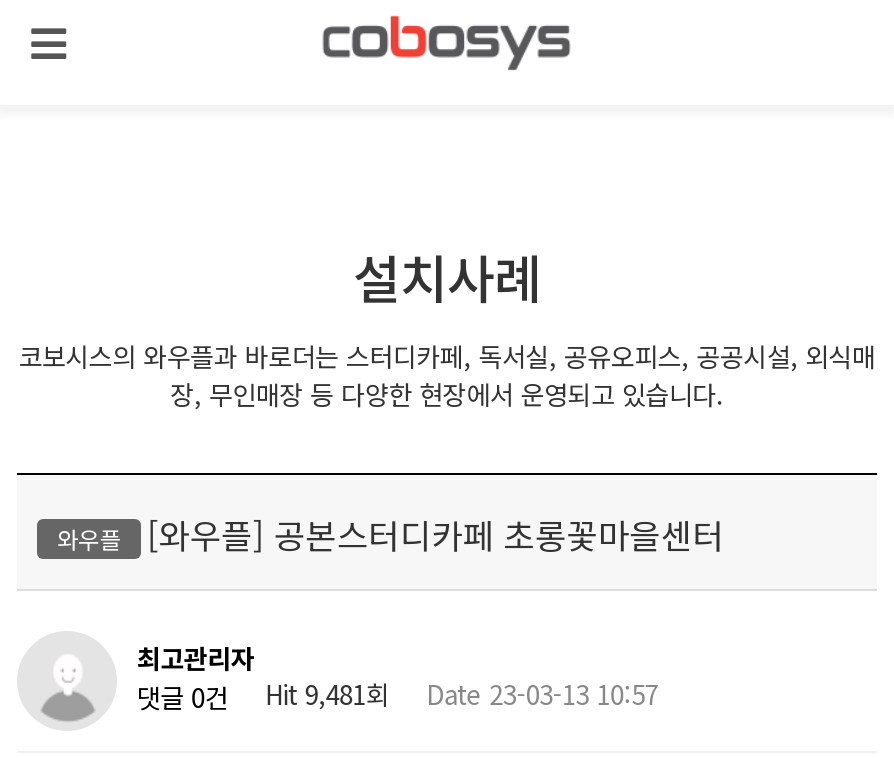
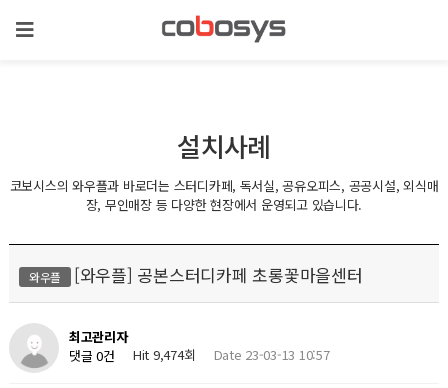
[137,675,658,716] 댓글 0건 Hit 9,481회 Date 23-03-13 10:57 -> [69,345,330,365] 댓글 0건 Hit 9,474회 Date 23-03-13 10:57

